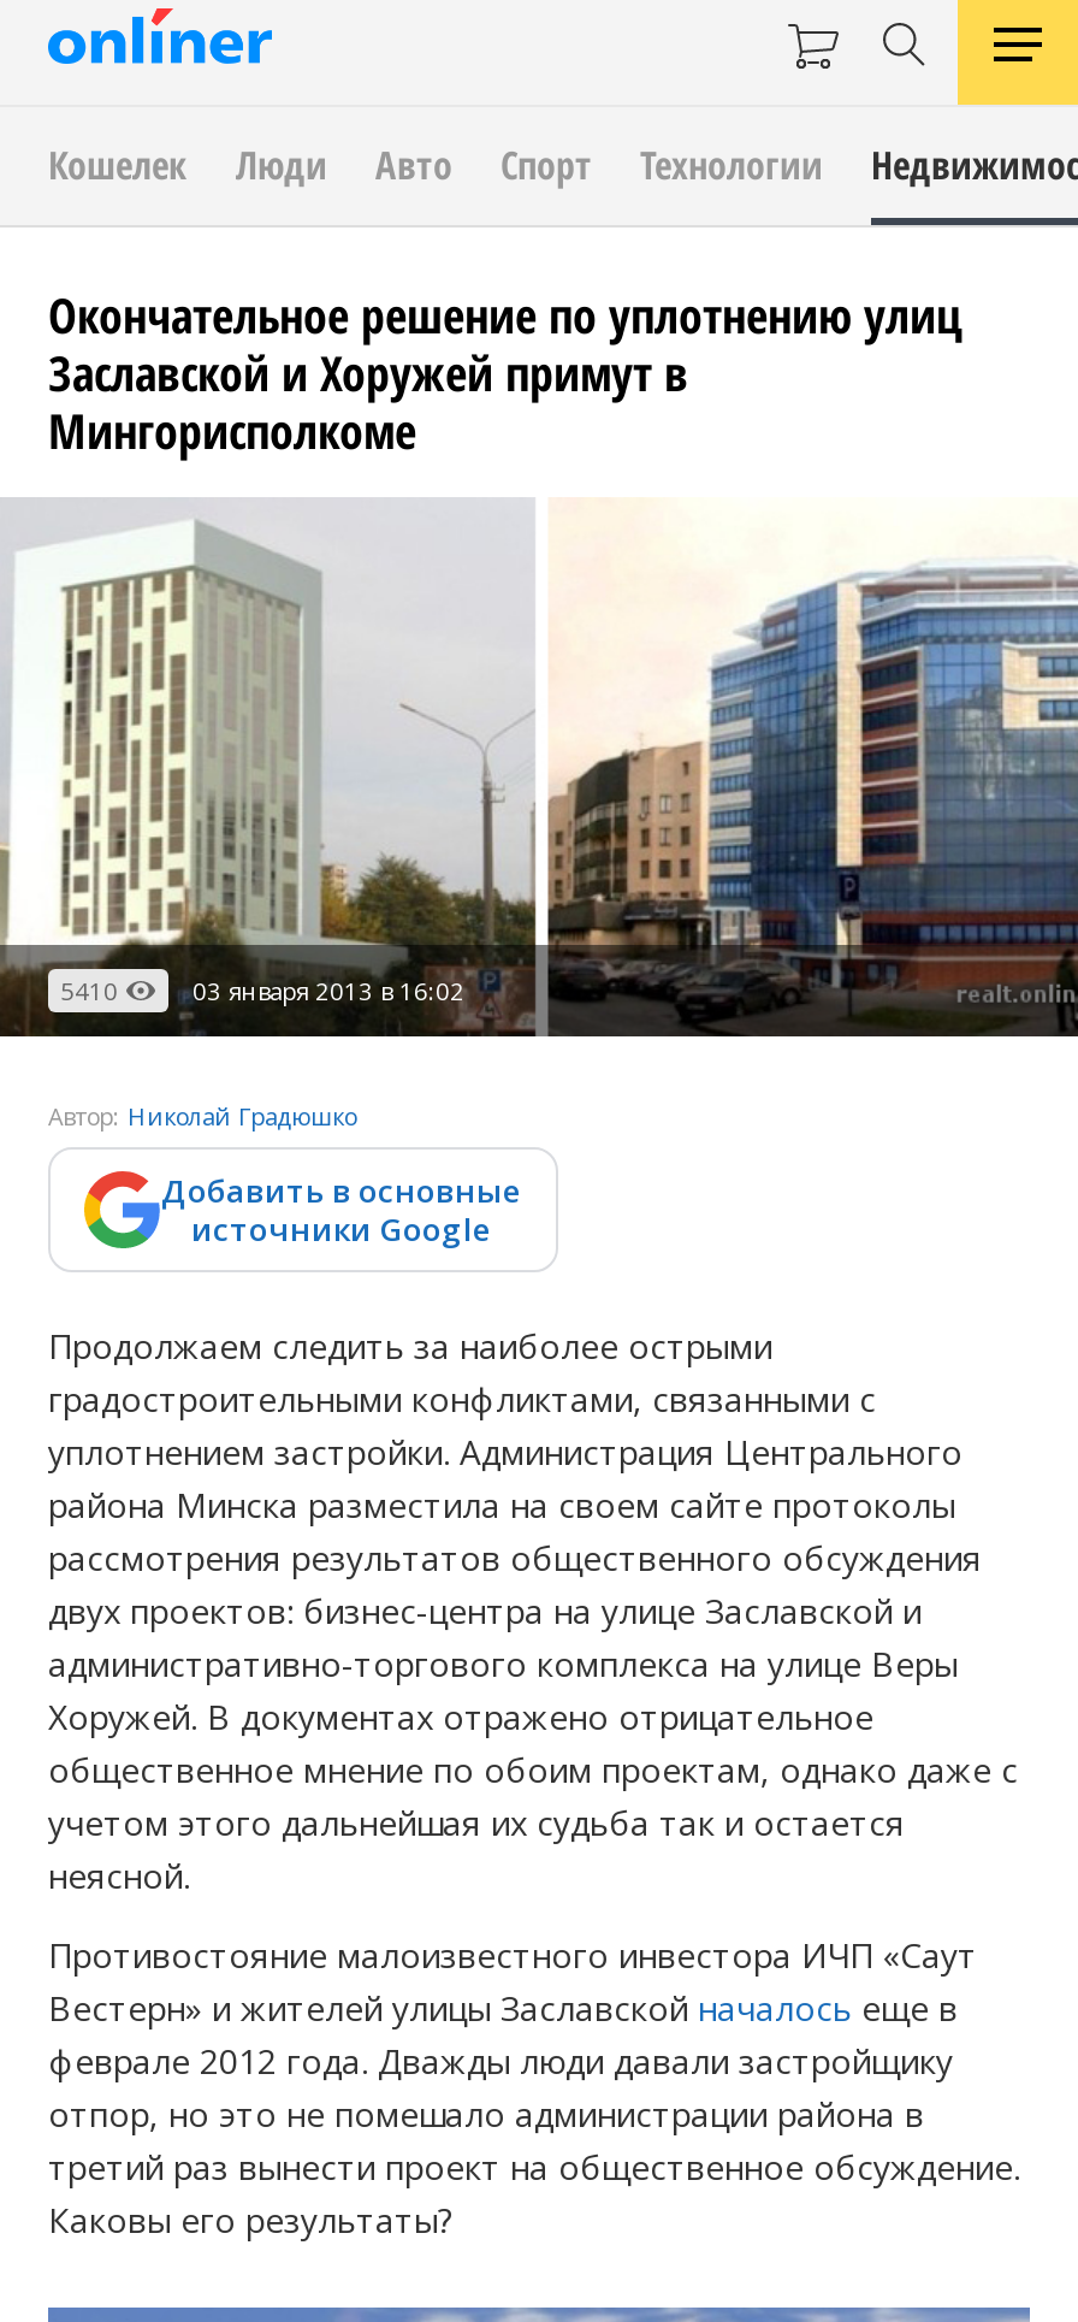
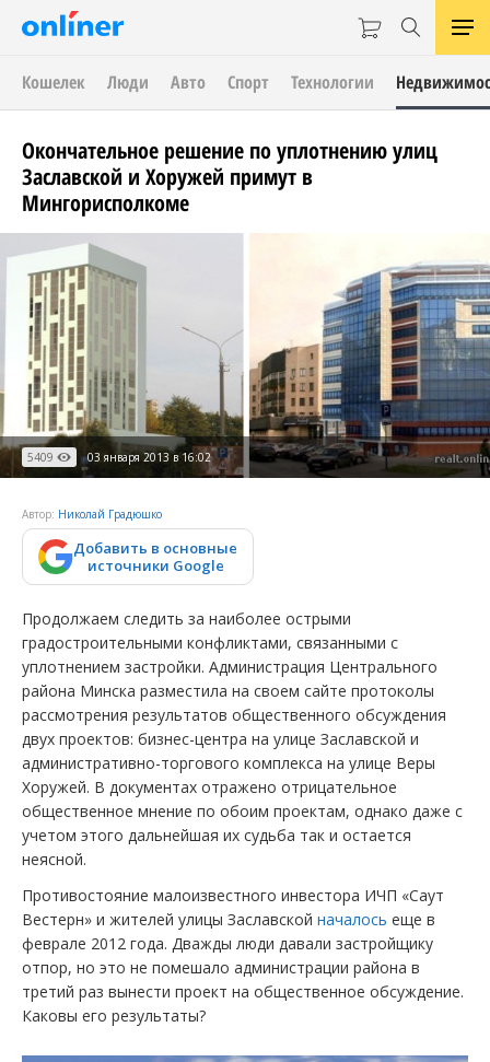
[60,974,464,1008] 5410 03 января 2013 в 16:02 -> [27,450,211,465] 5409 03 января 2013 в 16:02

